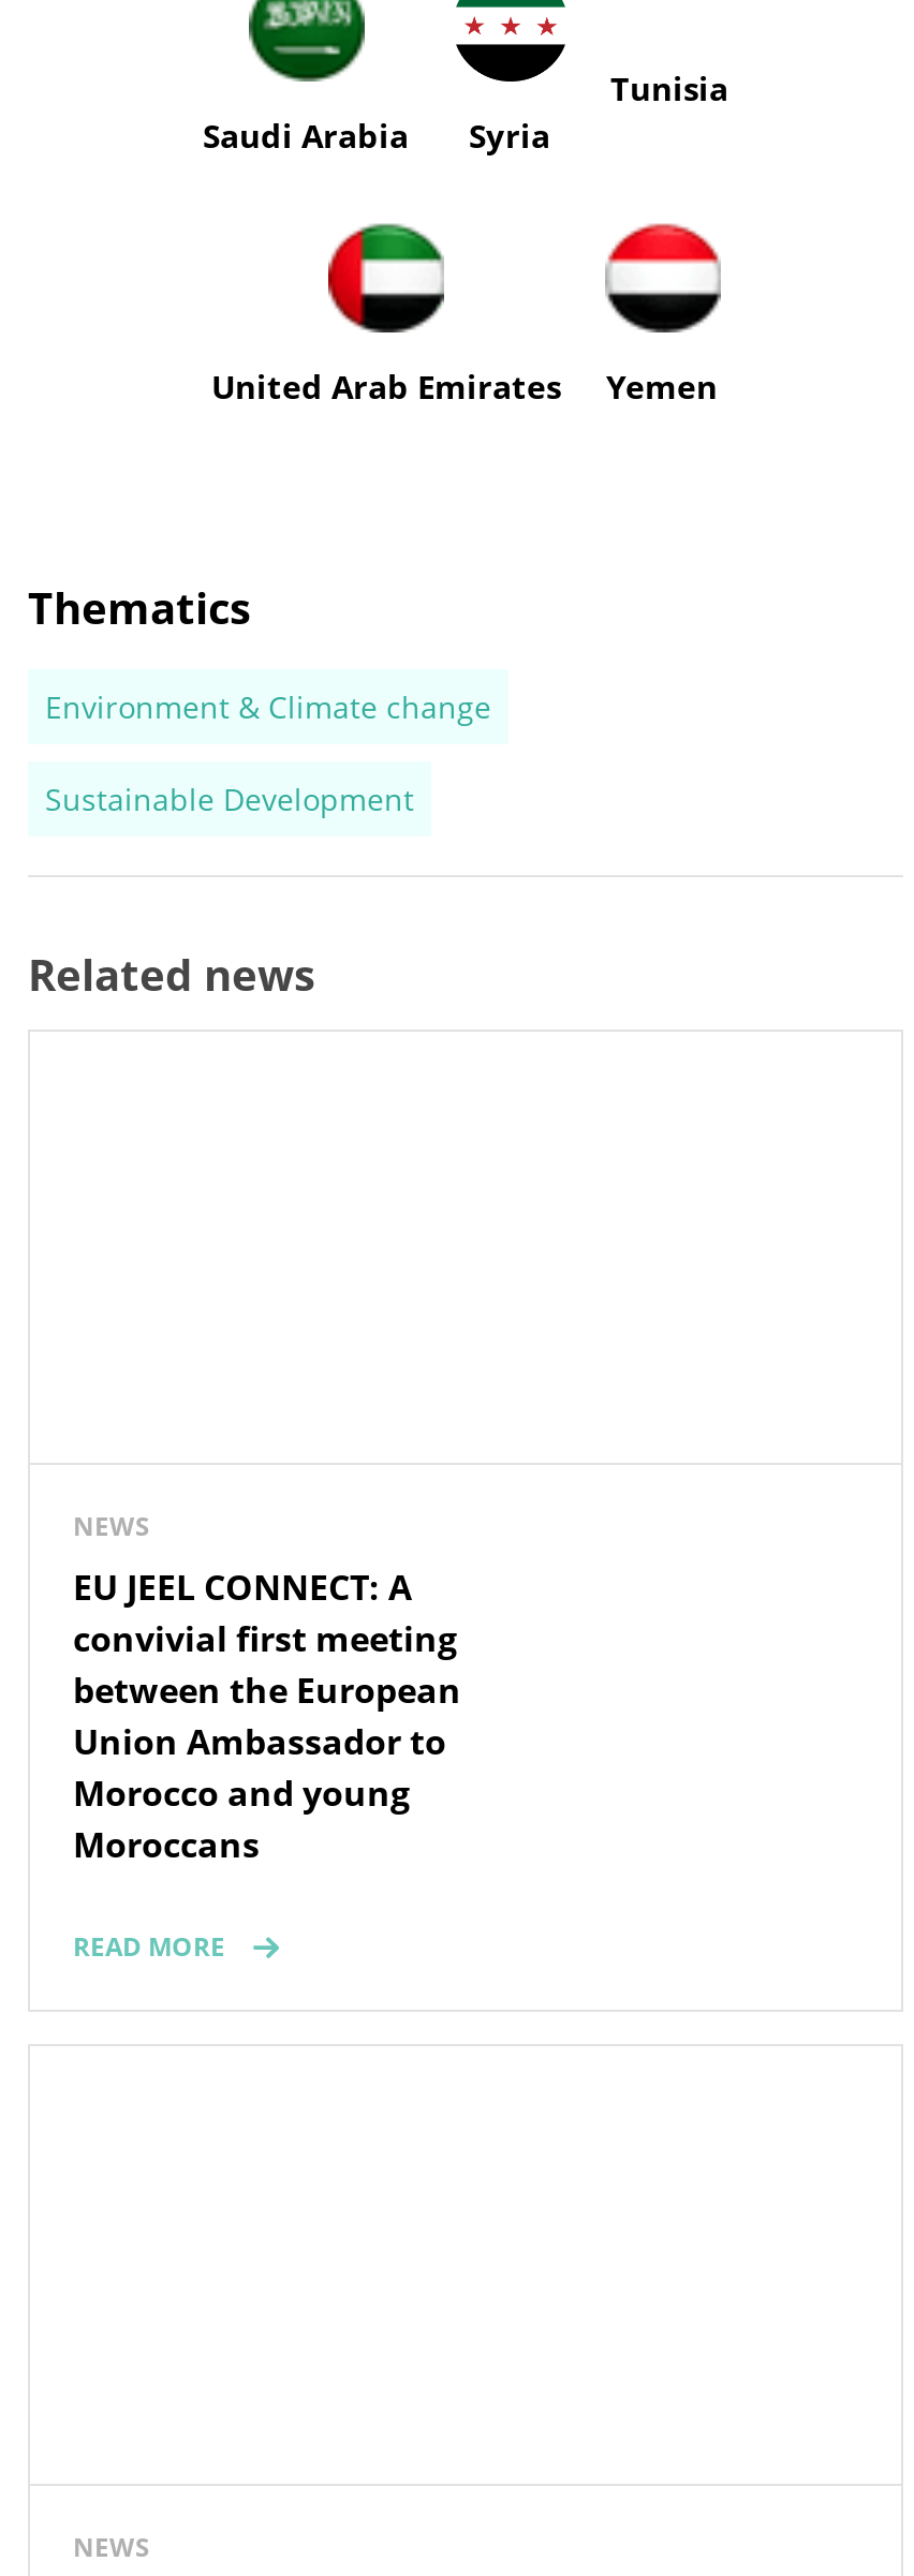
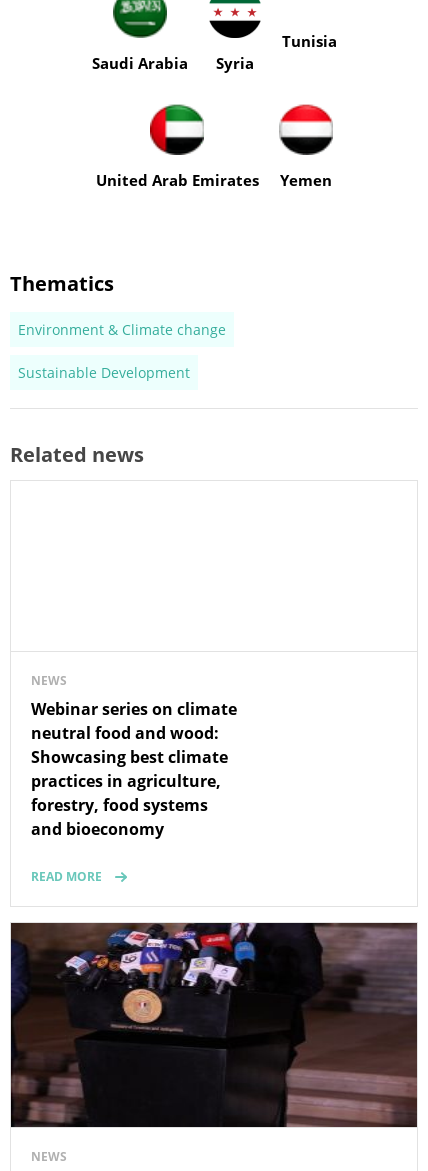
[73,1565,461,1869] EU JEEL CONNECT: A | convivial first meeting | between the European | Union Ambassador to | Morocco and young | Moroccans -> [31,698,237,840] Webinar series on climate | neutral food and wood: | Showcasing best climate | practices in agriculture, | forestry, food systems | and bioeconomy
none -> [10,922,418,1128] [image]

